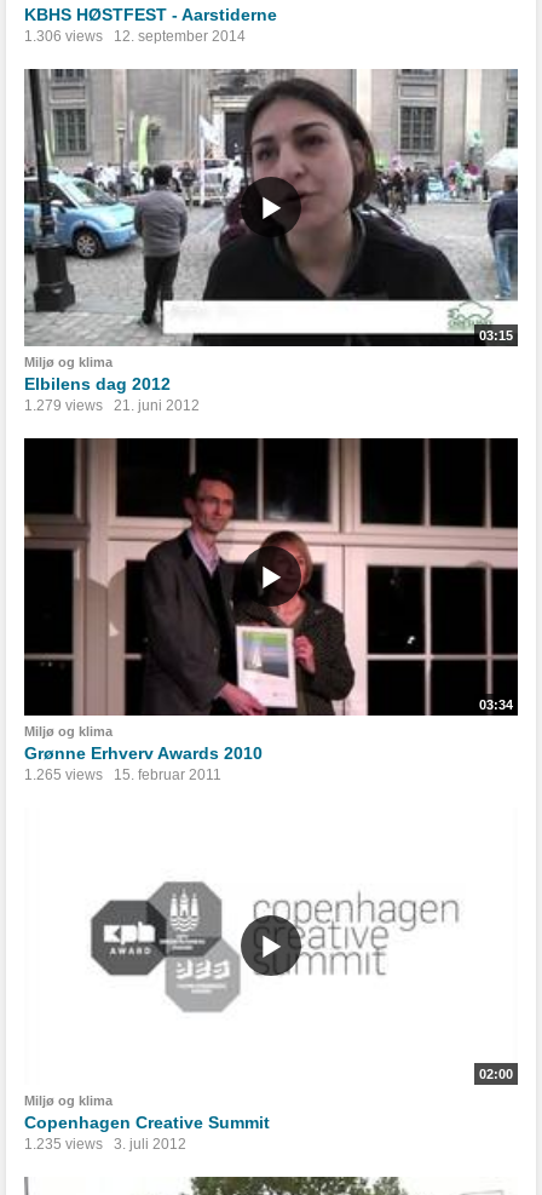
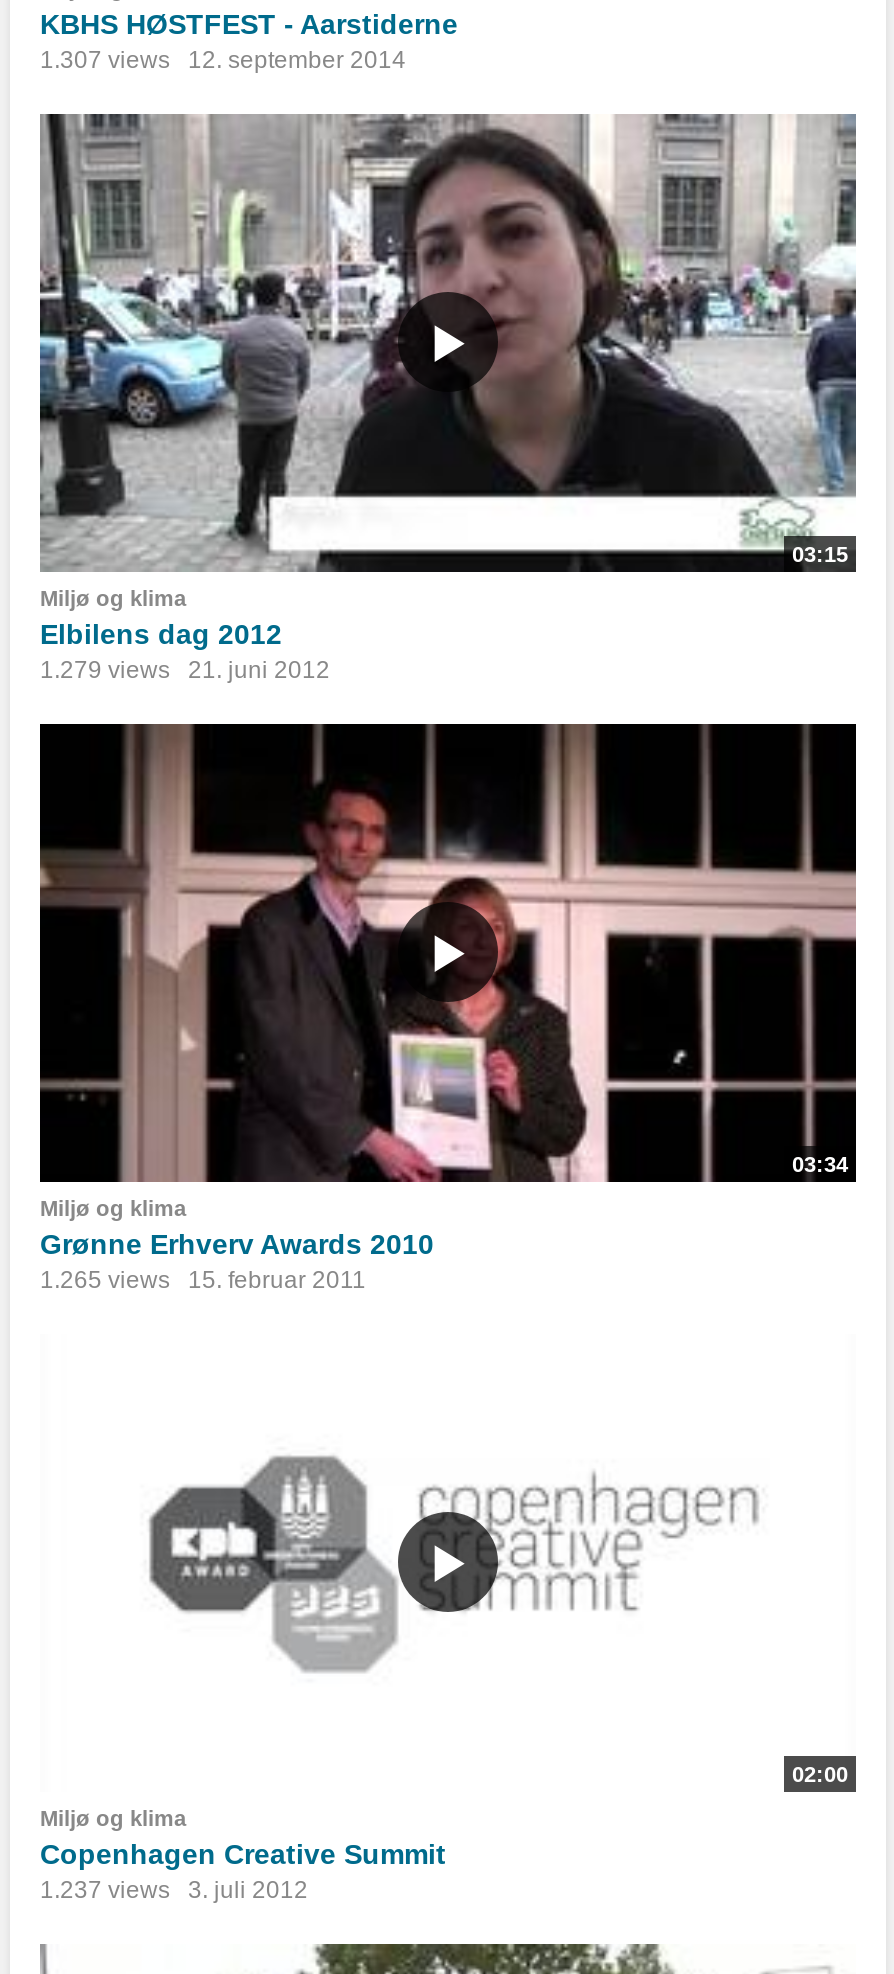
[24,27,246,44] 1.306 views 12. september 2014 -> [40,45,406,73] 1.307 views 12. september 2014
[24,1135,186,1152] 1.235 views 3. juli 2012 -> [40,1876,308,1904] 1.237 views 3. juli 2012

